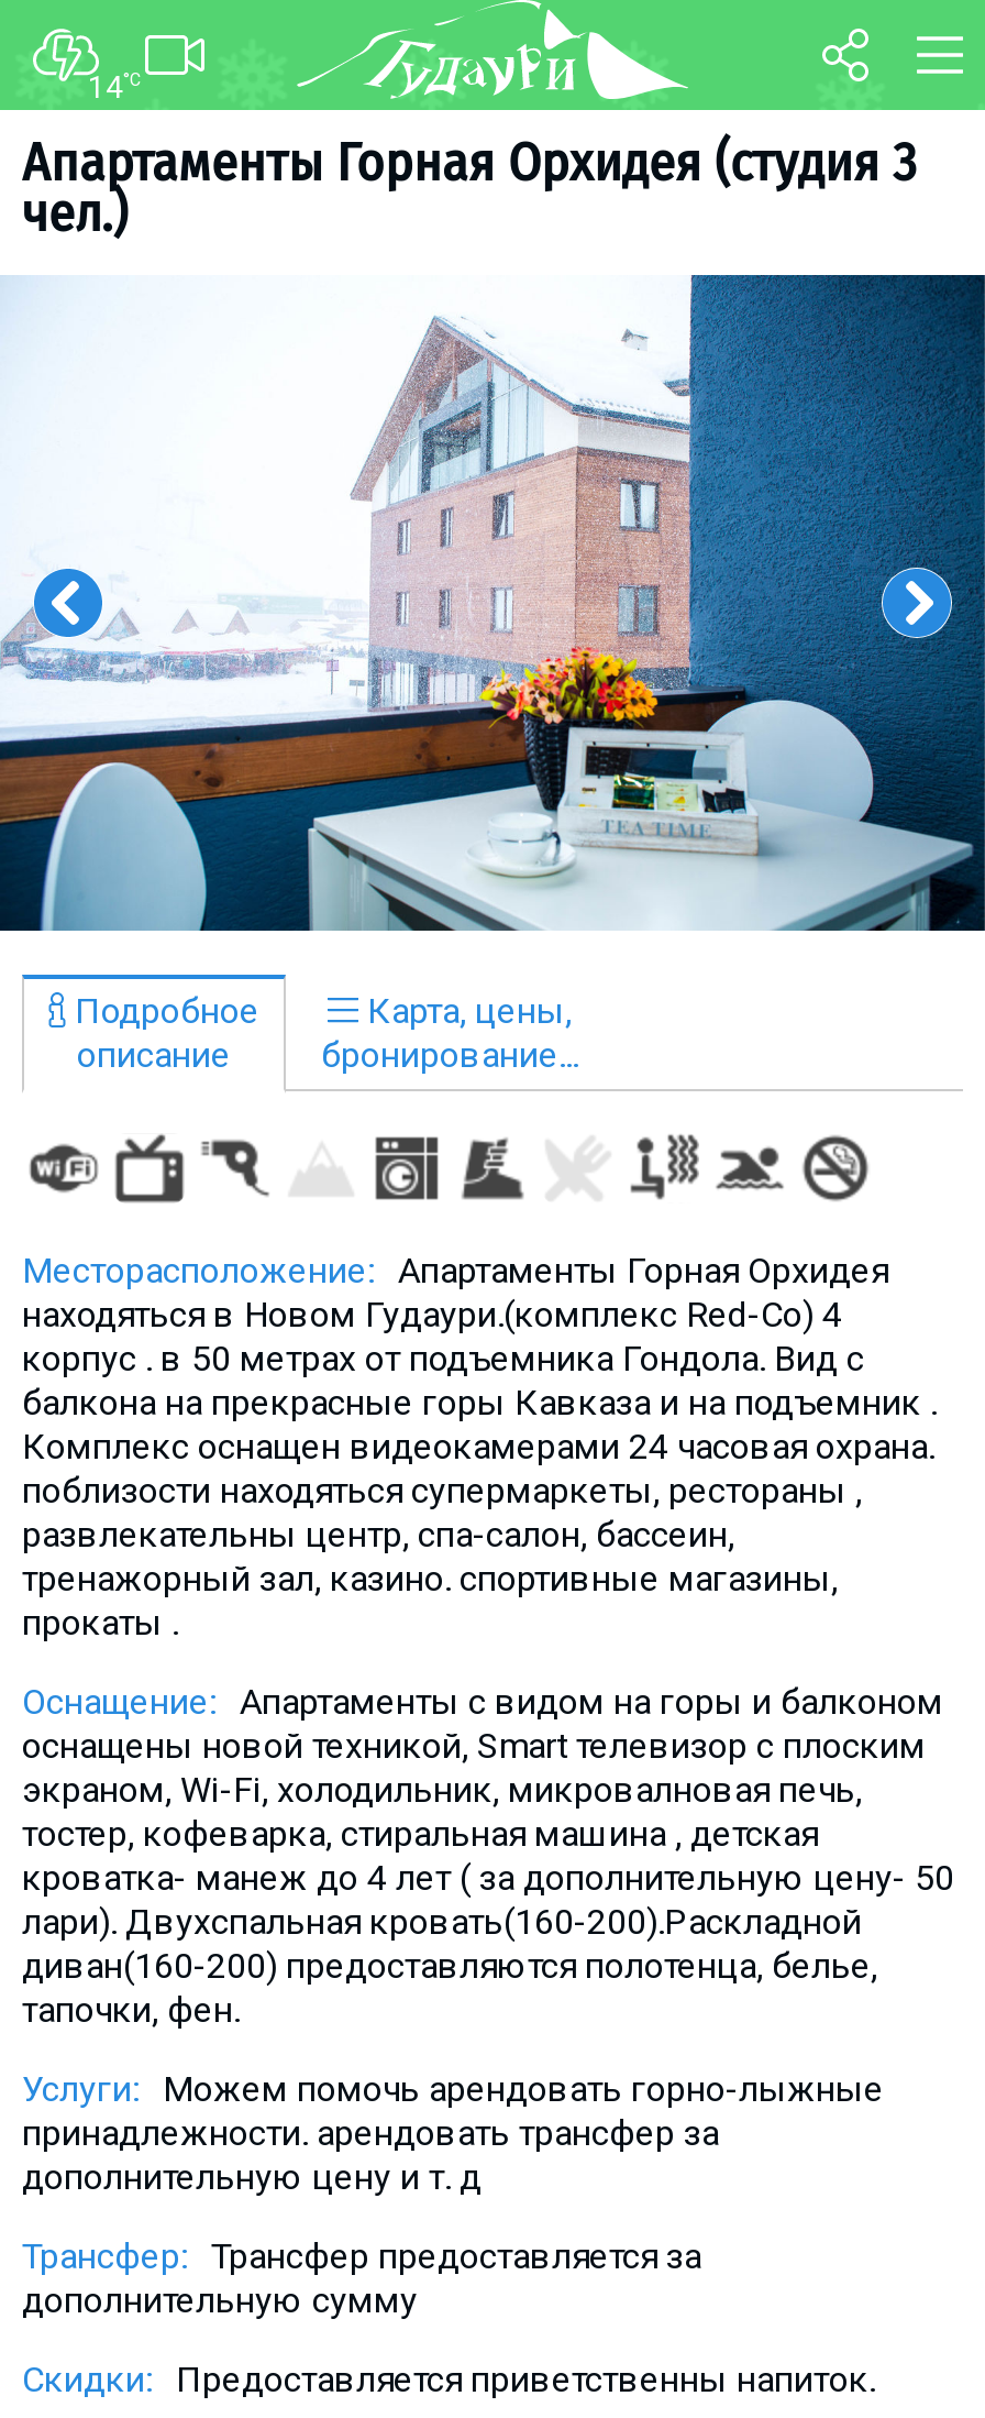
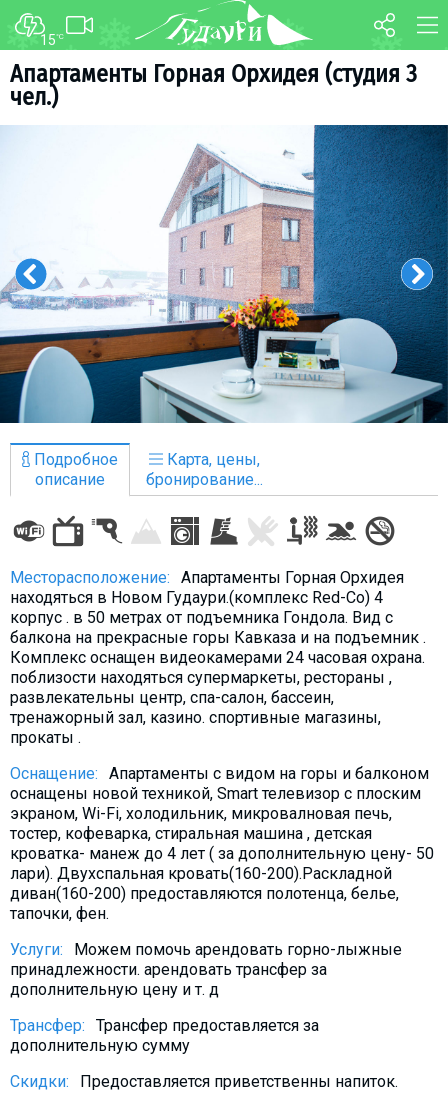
[88,70,141,106] 14°C -> [40,32,64,48] 15°C

